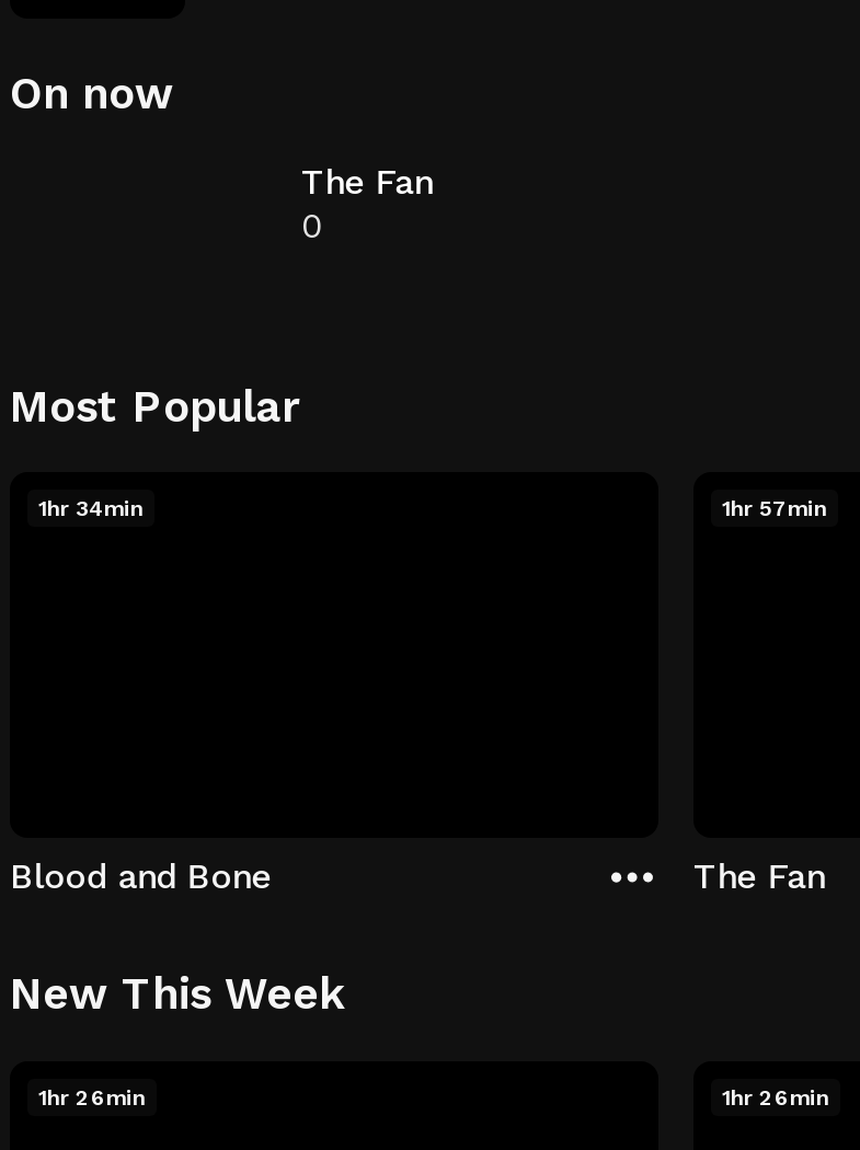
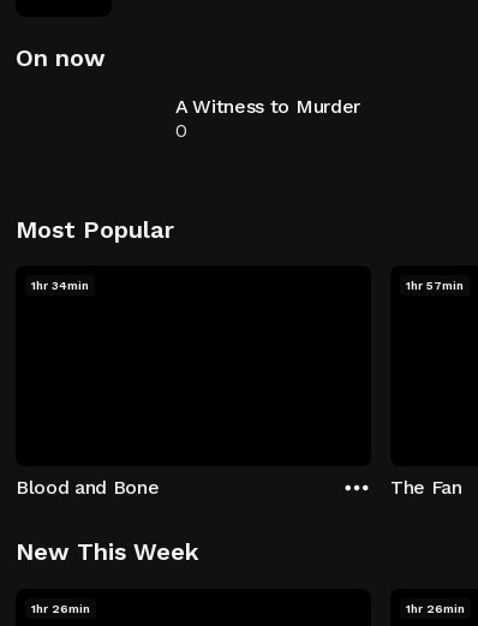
[301,161,432,203] The Fan -> [175,95,360,118] A Witness to Murder

